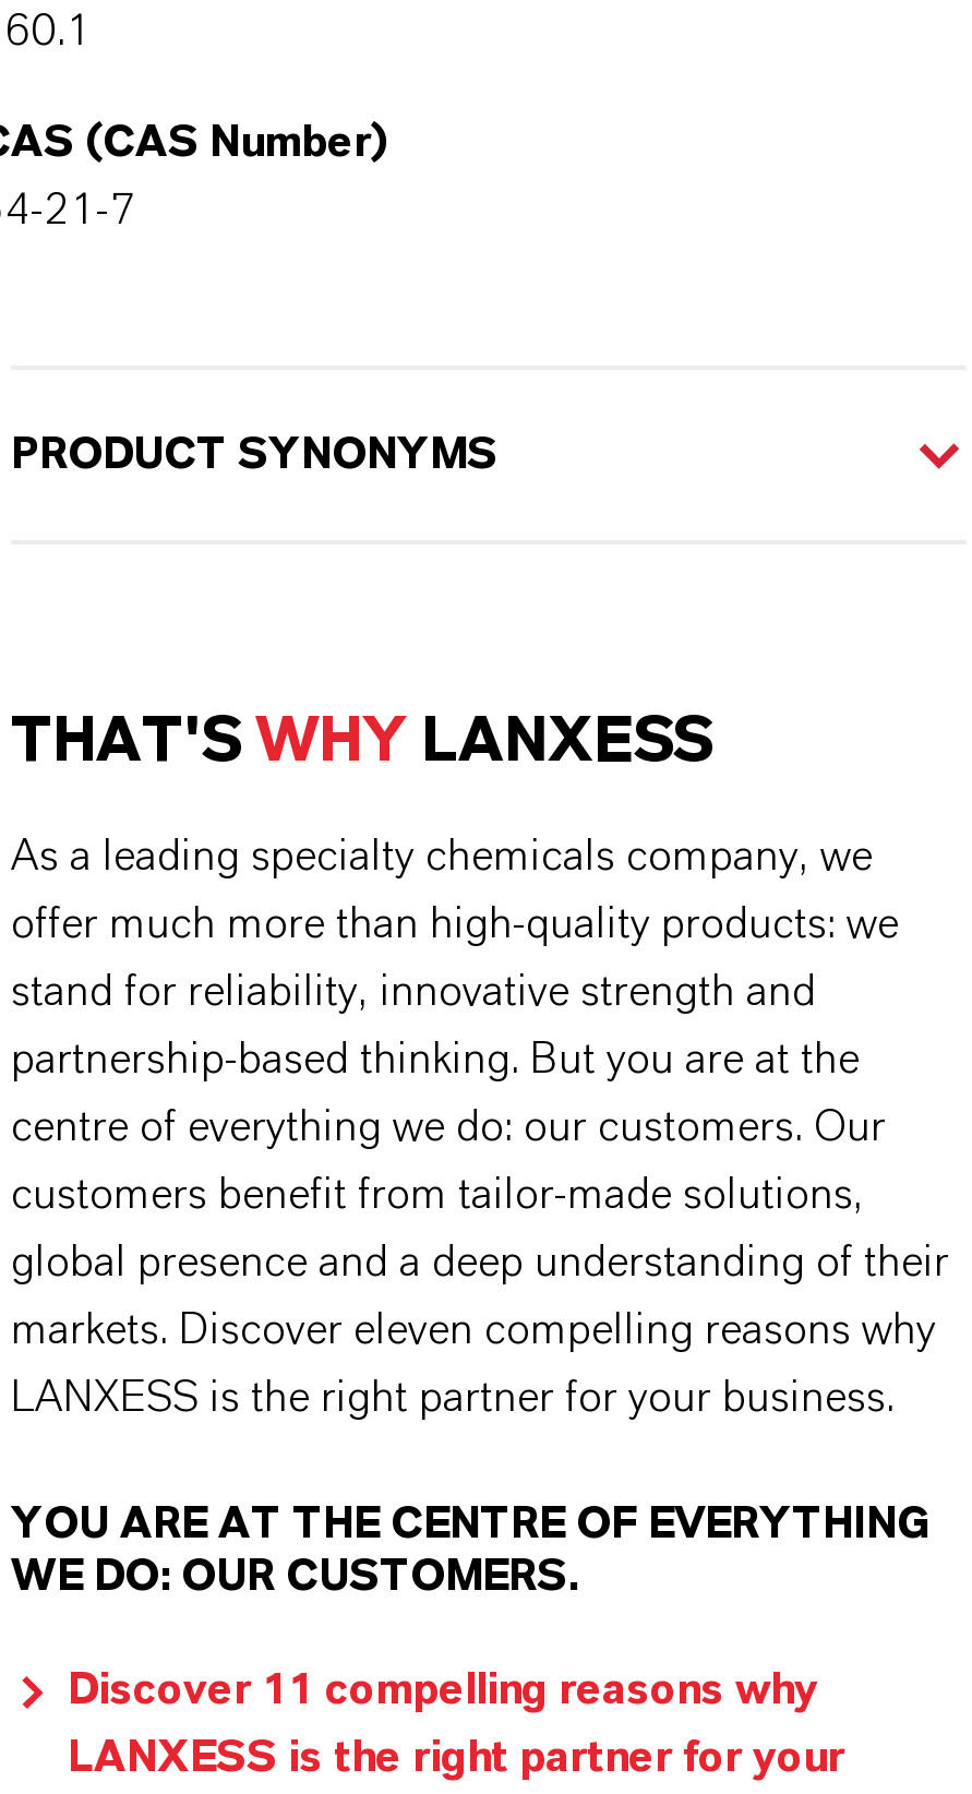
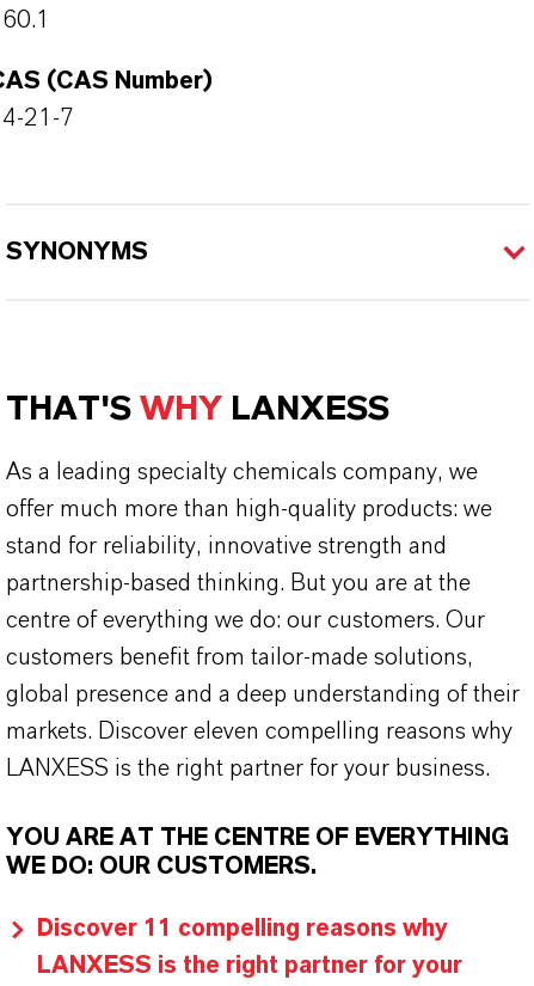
[11,433,497,477] PRODUCT SYNONYMS -> [6,240,148,264] SYNONYMS

